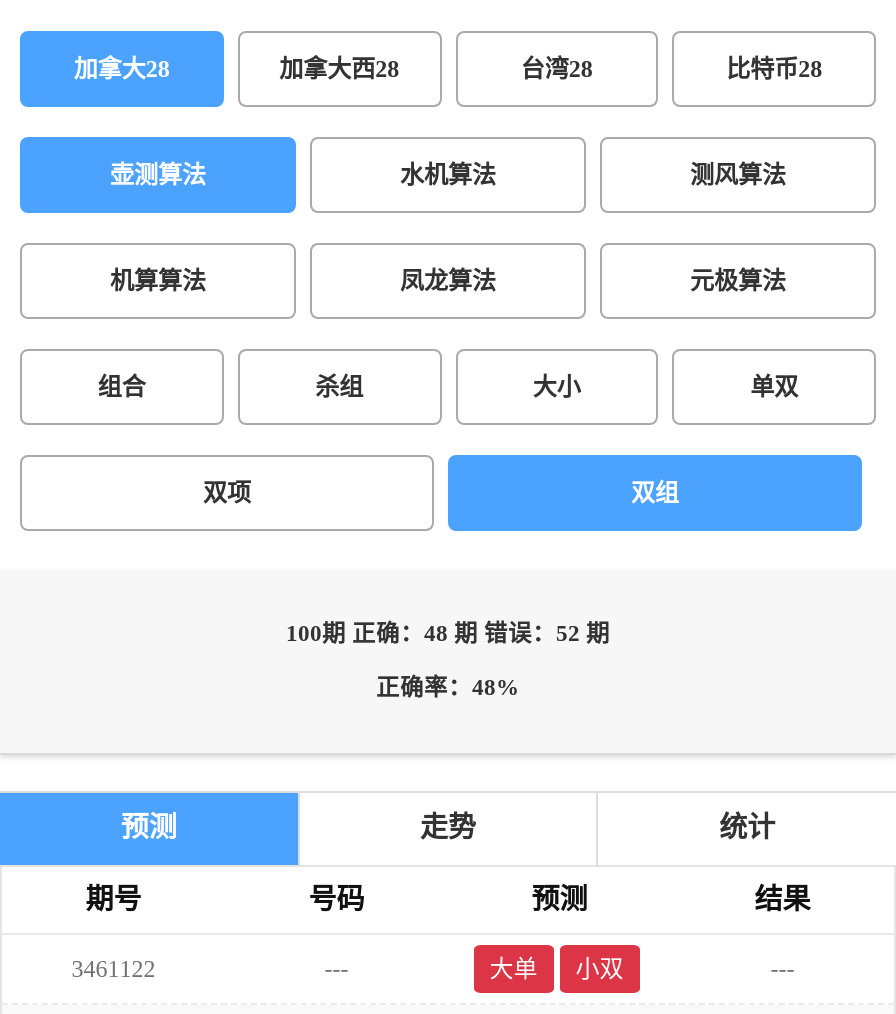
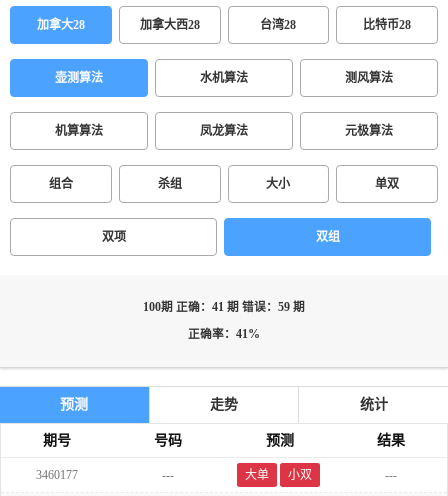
[286,621,610,647] 100期 正确：48 期 错误：52 期 -> [143,301,305,314] 100期 正确：41 期 错误：59 期
[376,675,520,701] 正确率：48% -> [188,328,260,341] 正确率：41%
[72,955,156,983] 3461122 -> [36,468,78,482] 3460177

